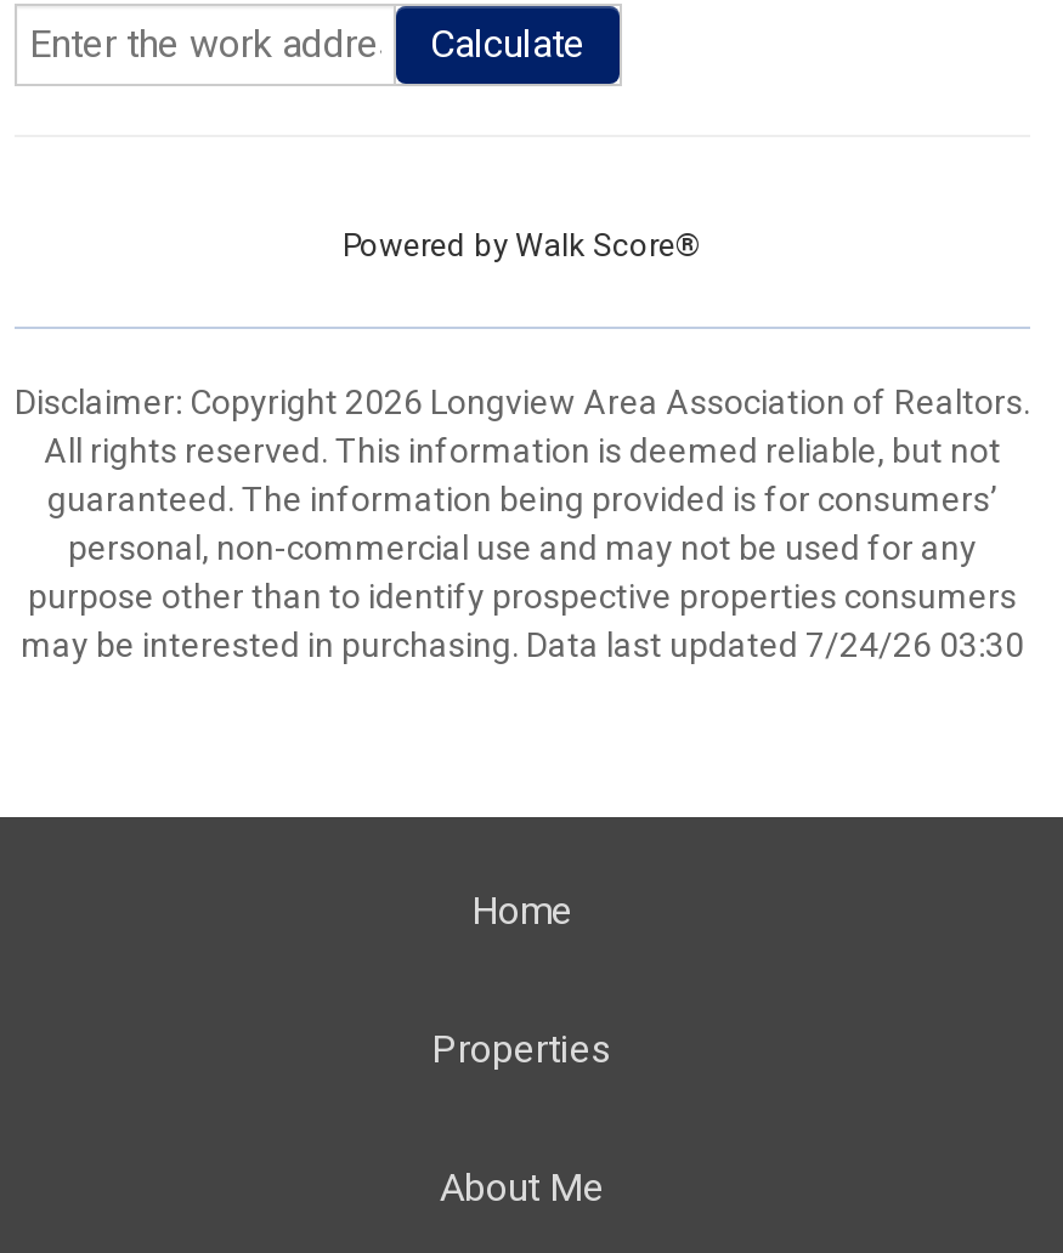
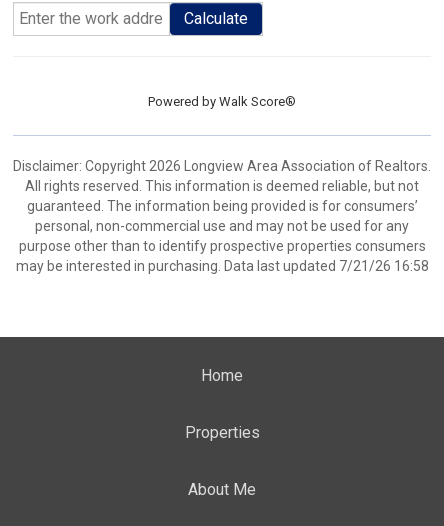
[21,625,1024,664] may be interested in purchasing. Data last updated 7/24/26 03:30 -> [15,258,428,274] may be interested in purchasing. Data last updated 7/21/26 16:58

